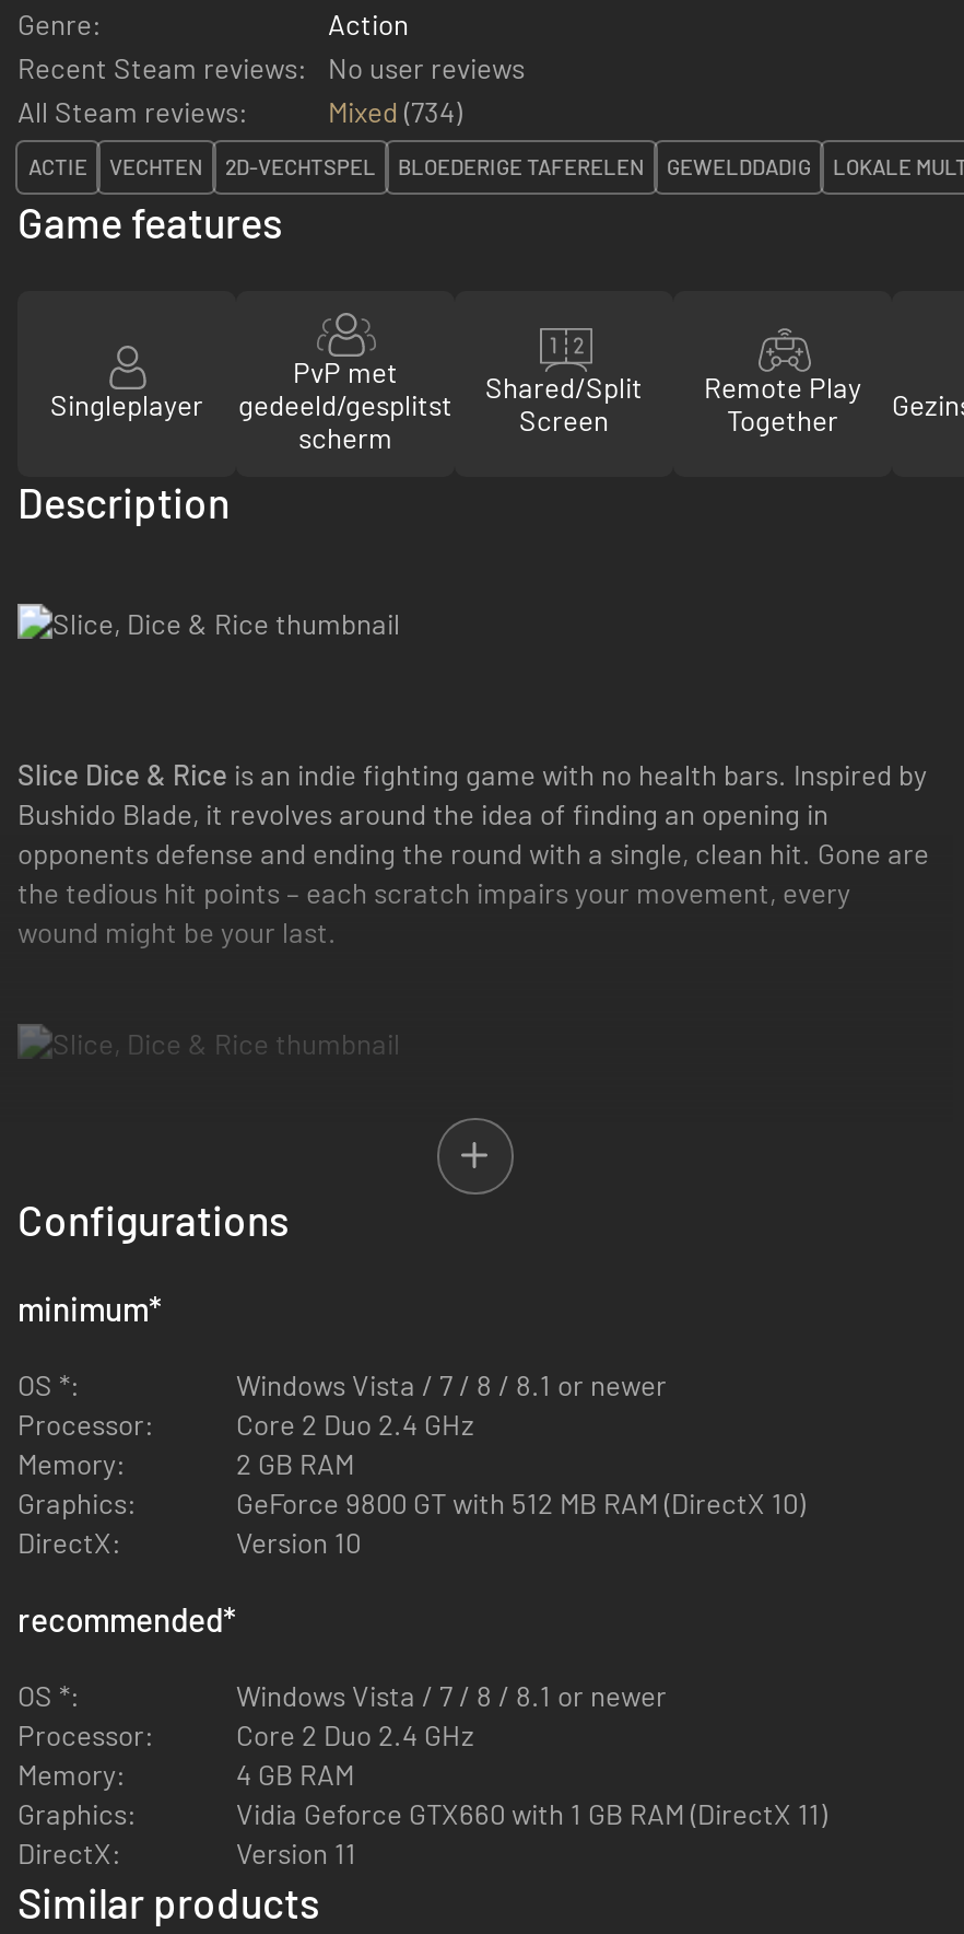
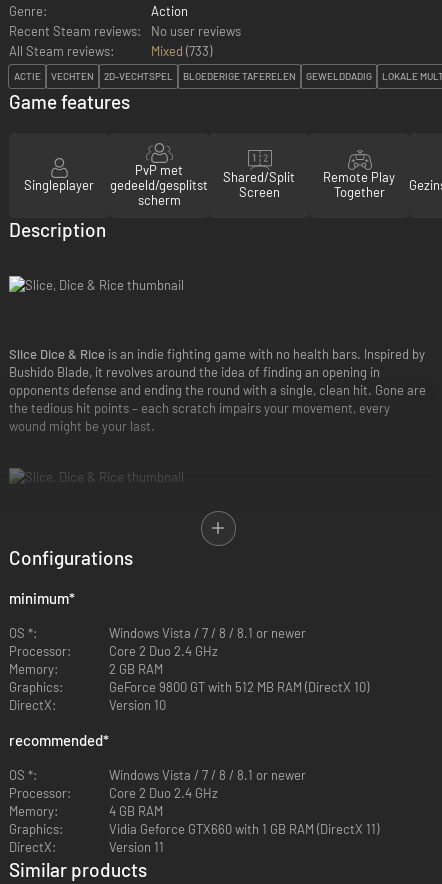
[328,93,461,128] Mixed (734) -> [151,42,212,58] Mixed (733)

